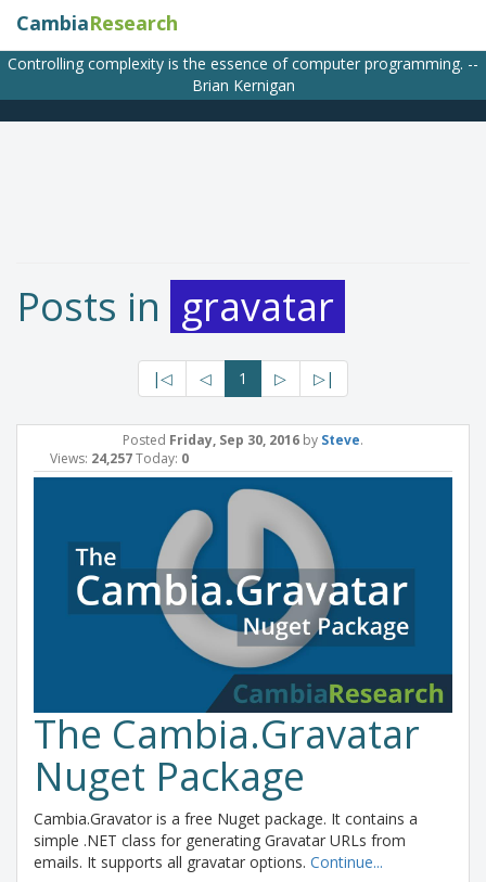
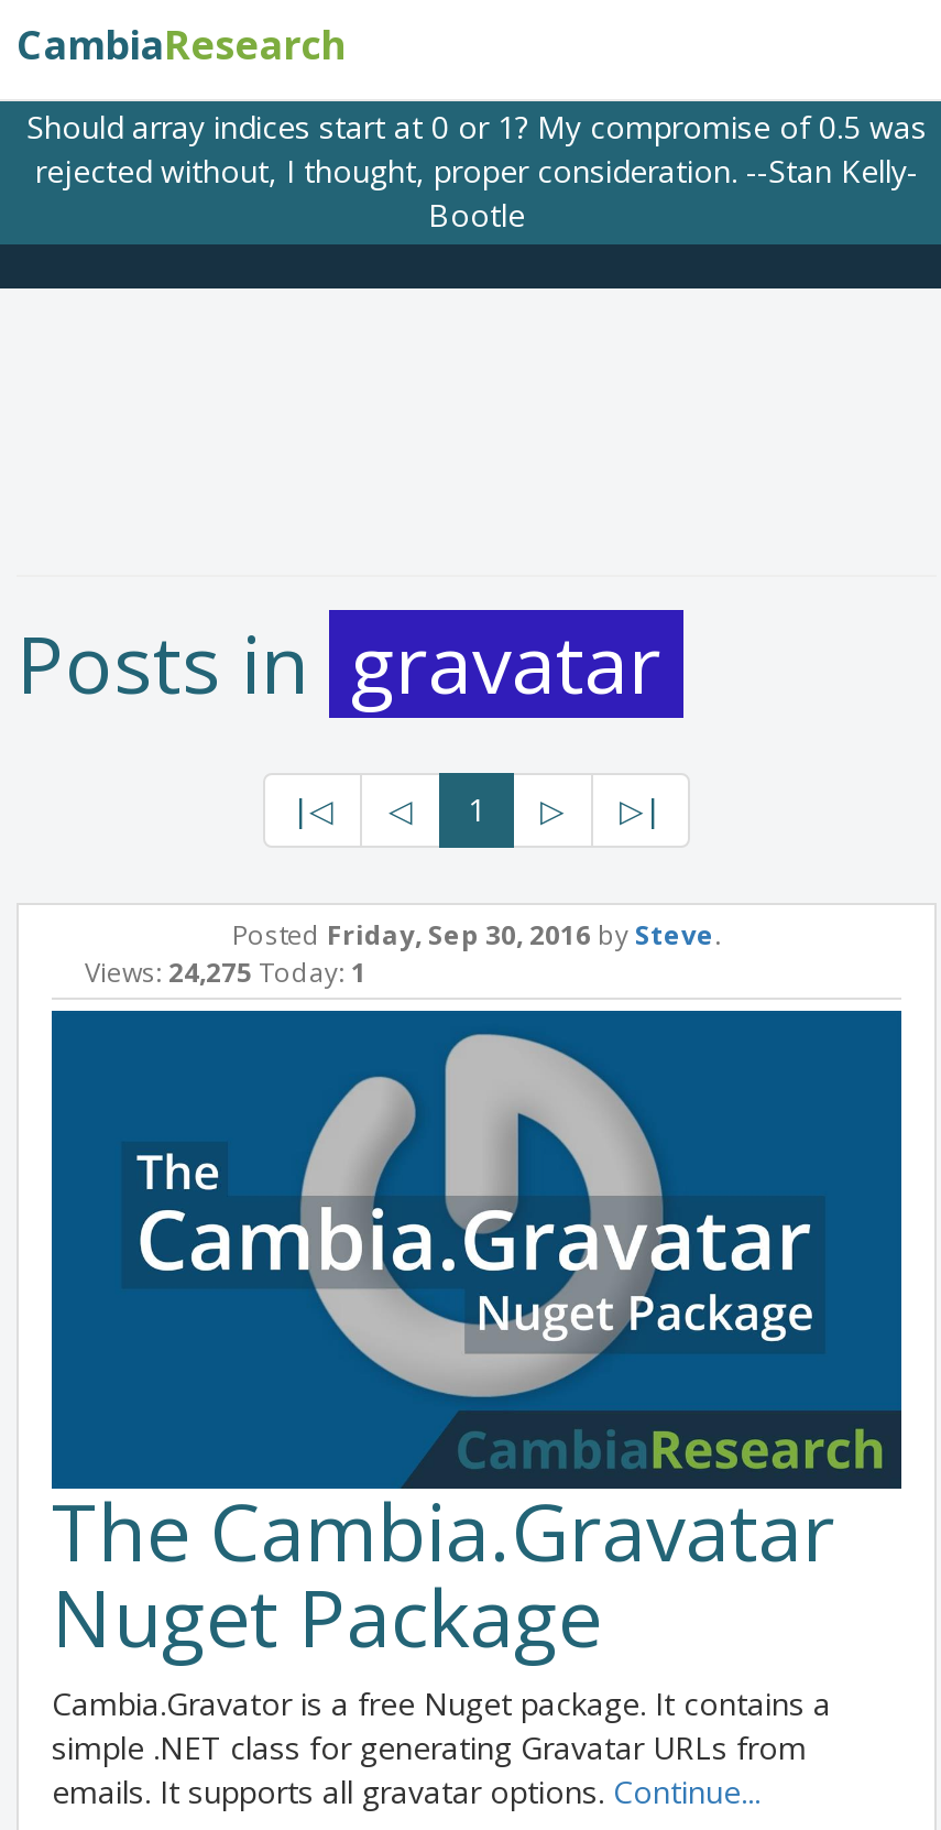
[8,53,478,95] Controlling complexity is the essence of computer programming. -- | Brian Kernigan -> [26,106,927,236] Should array indices start at 0 or 1? My compromise of 0.5 was | rejected without, I thought, proper consideration. --Stan Kelly- | Bootle
[50,449,189,468] Views: 24,257 Today: 0 -> [85,954,366,991] Views: 24,275 Today: 1

